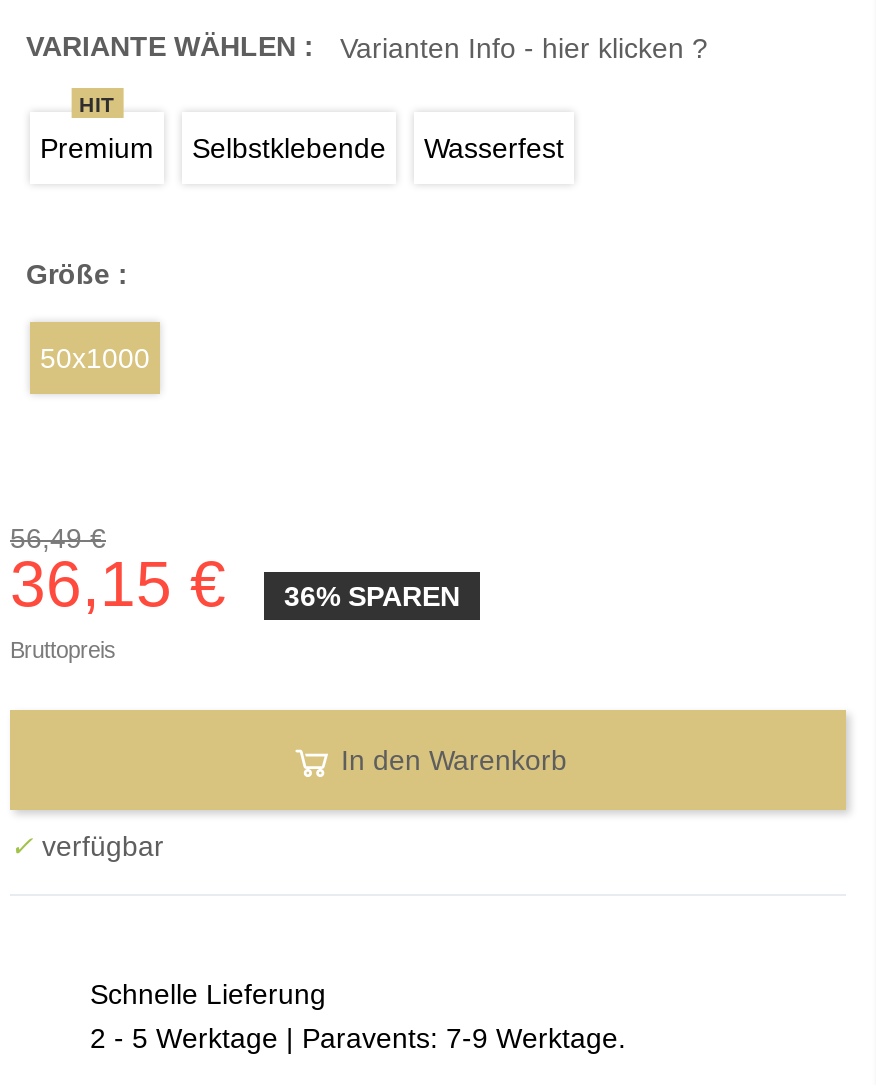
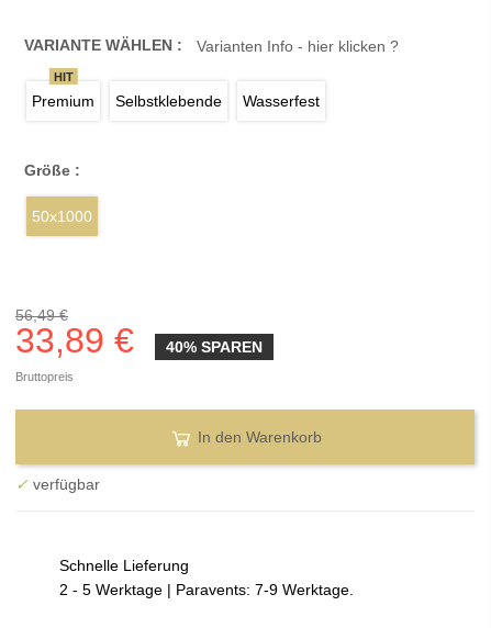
[10,548,226,620] 36,15 € -> [15,321,134,360] 33,89 €
[284,580,460,612] 36% SPAREN -> [166,338,263,356] 40% SPAREN

